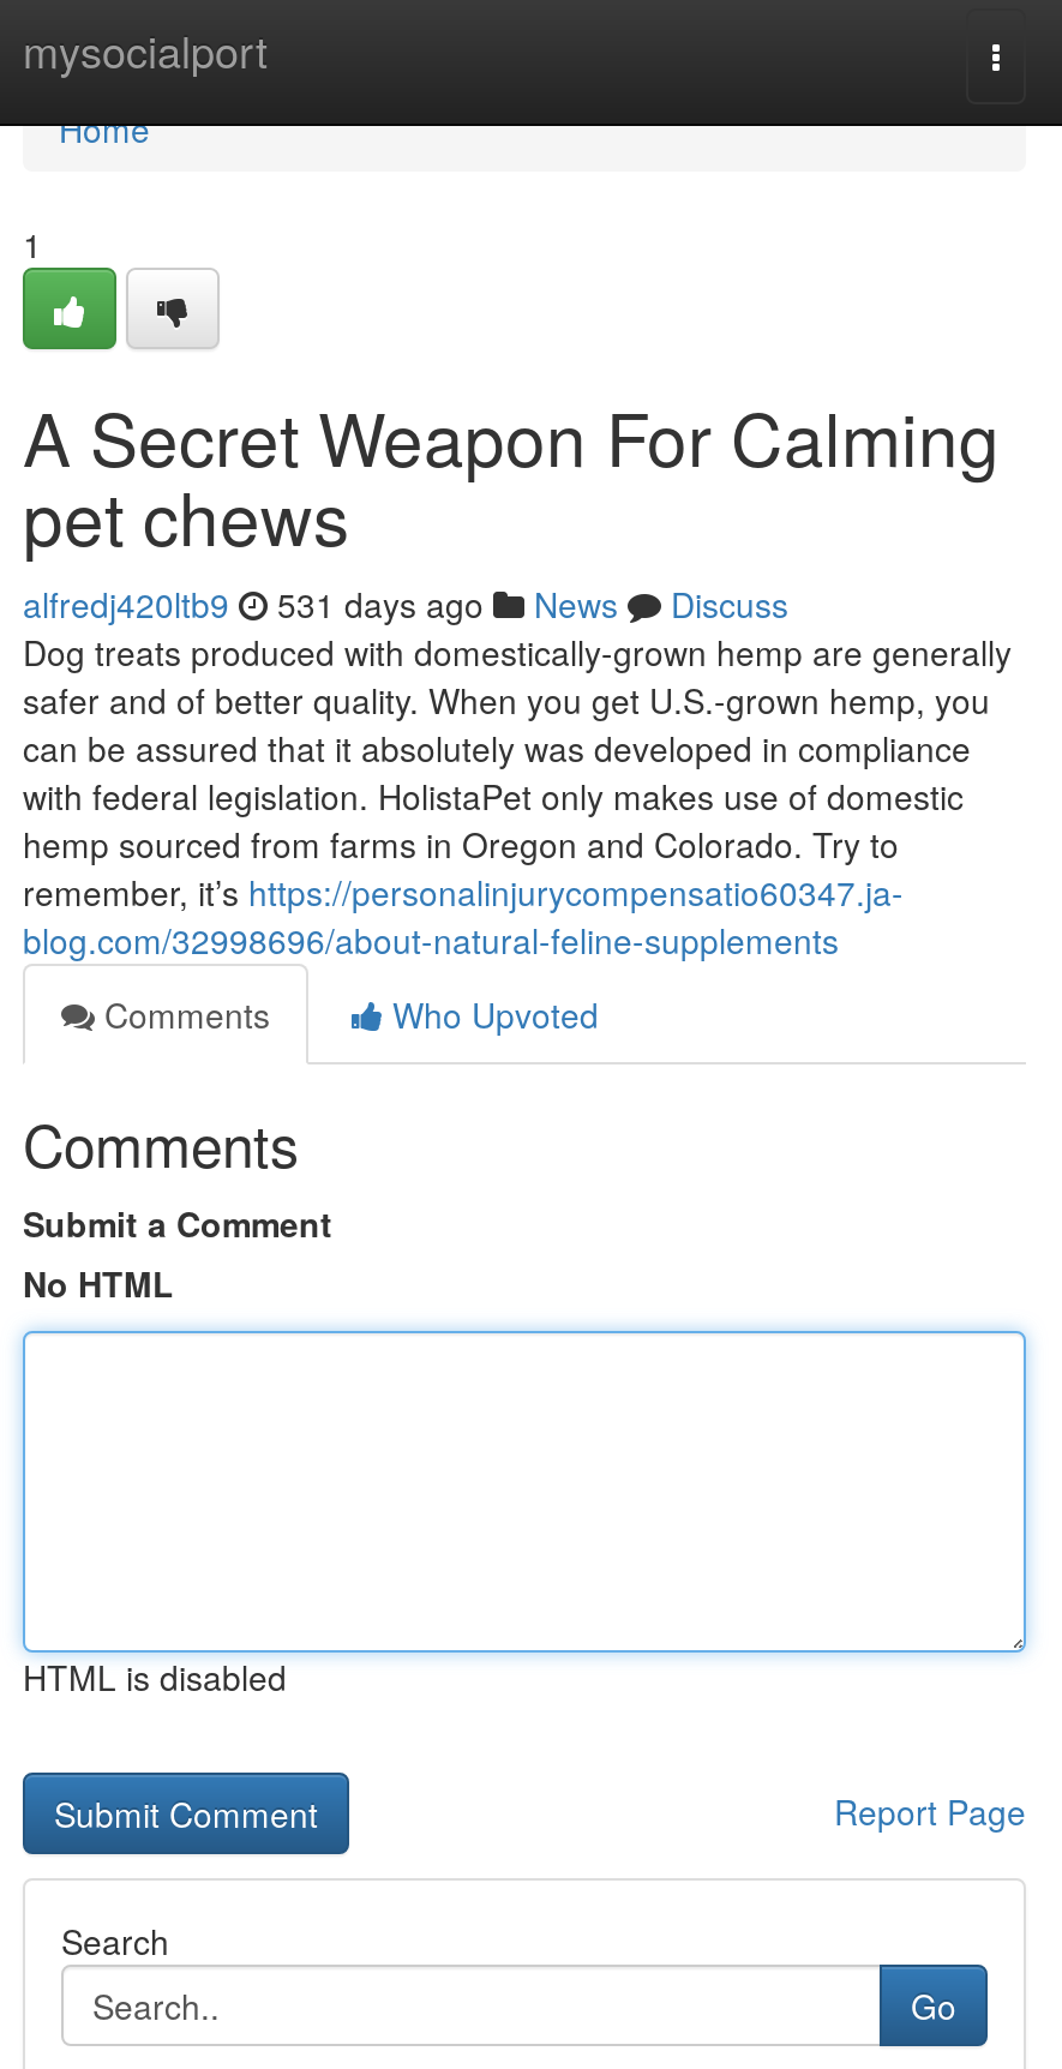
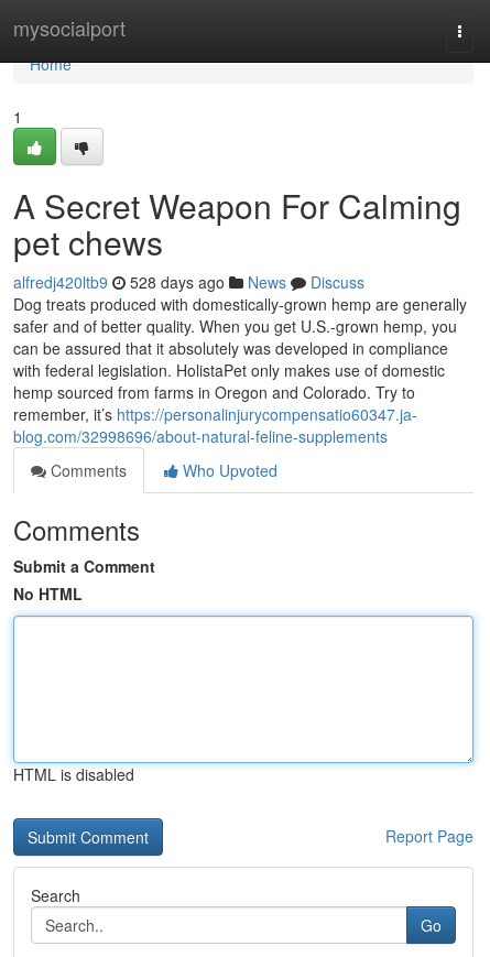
[23,580,788,628] alfredj420ltb9 531 days ago News Discuss -> [13,271,364,293] alfredj420ltb9 528 days ago News Discuss

